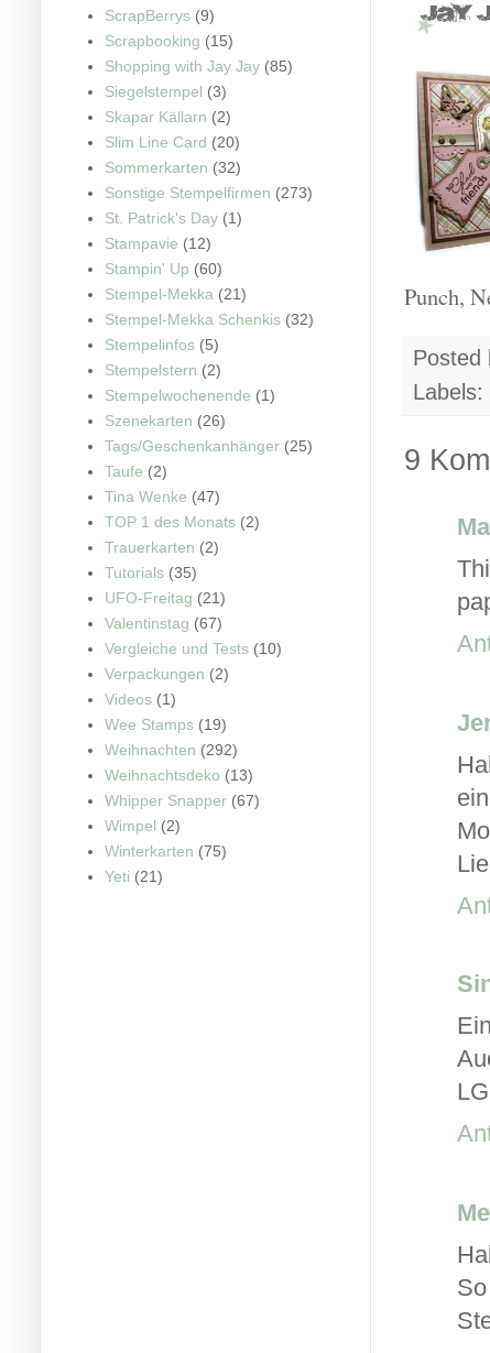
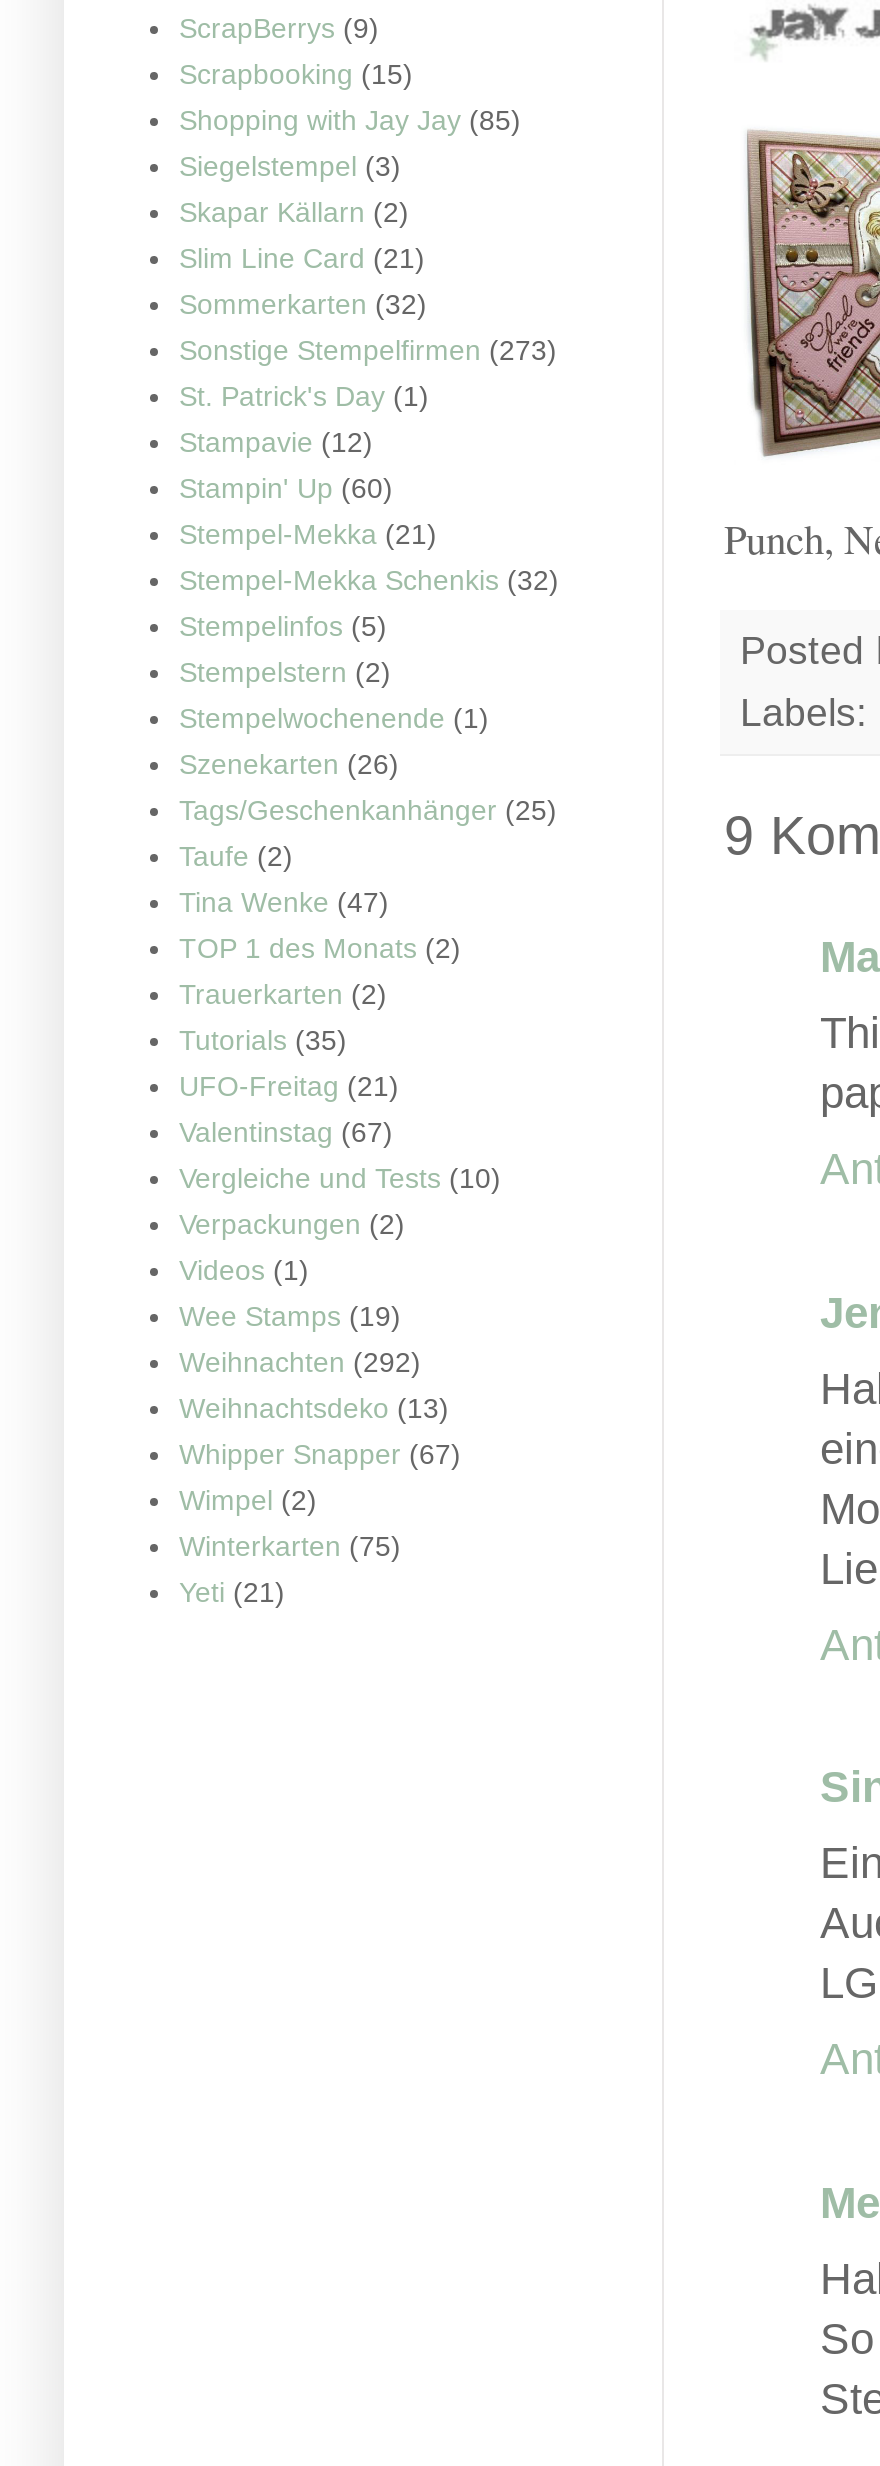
[104,133,239,151] Slim Line Card (20) -> [179,242,425,274] Slim Line Card (21)

